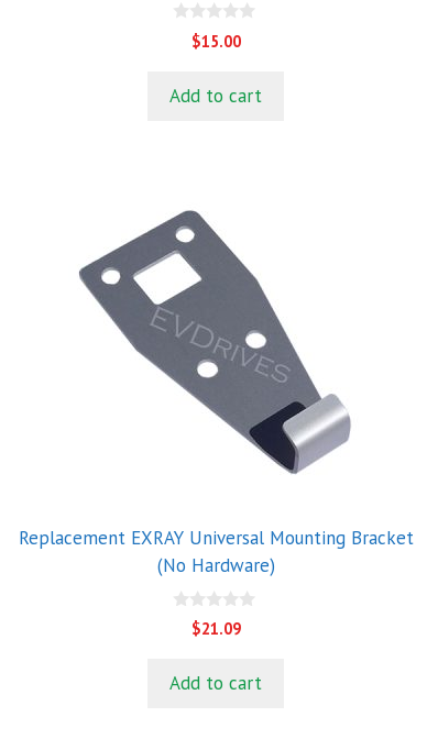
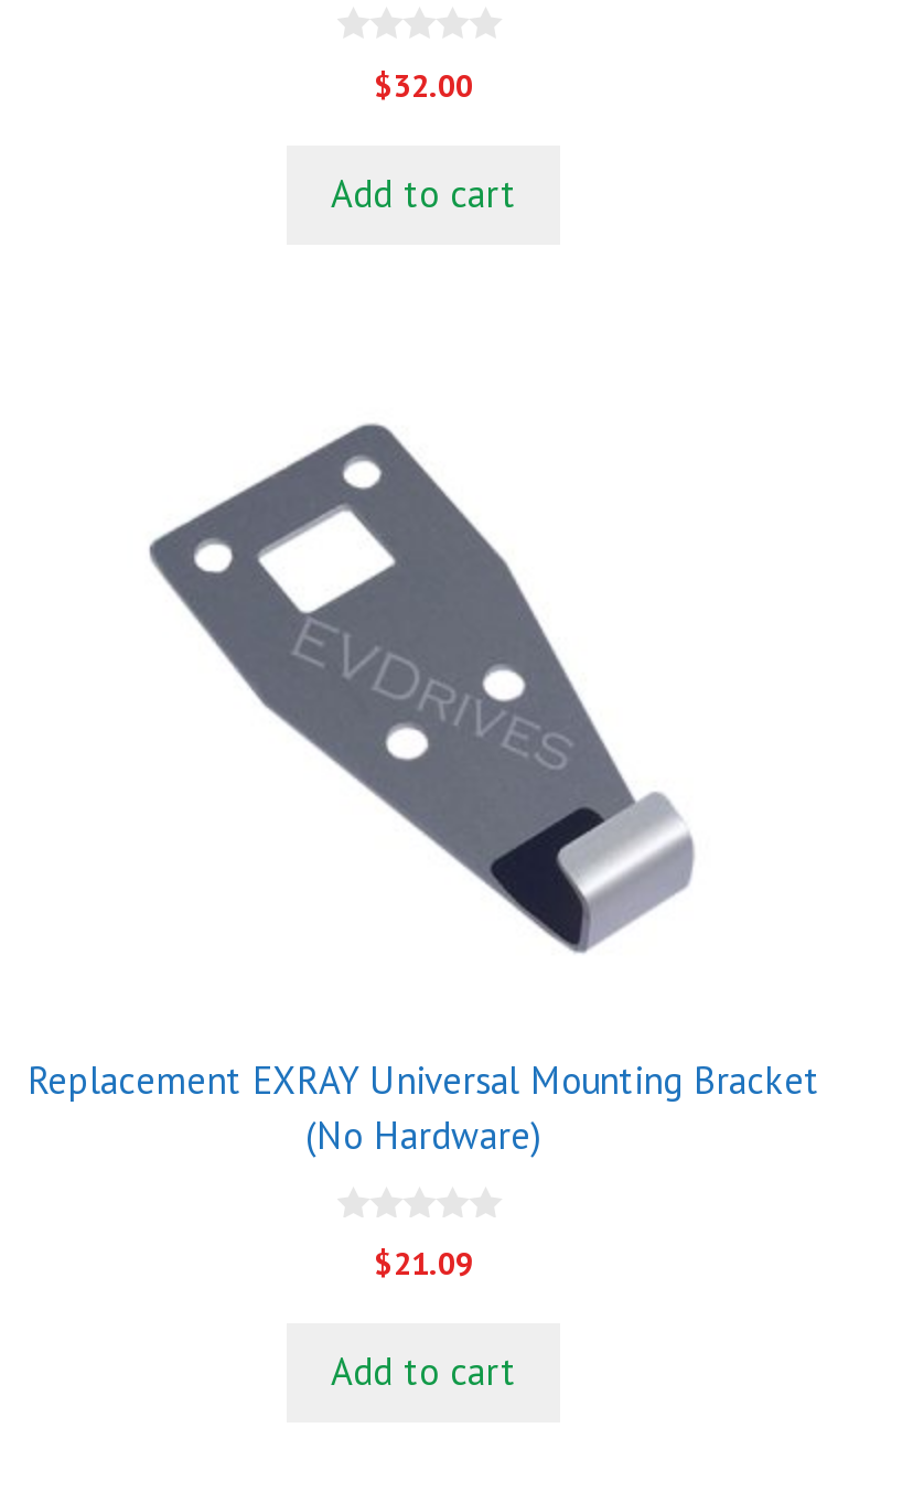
[191,30,240,51] $15.00 -> [374,63,473,105] $32.00

